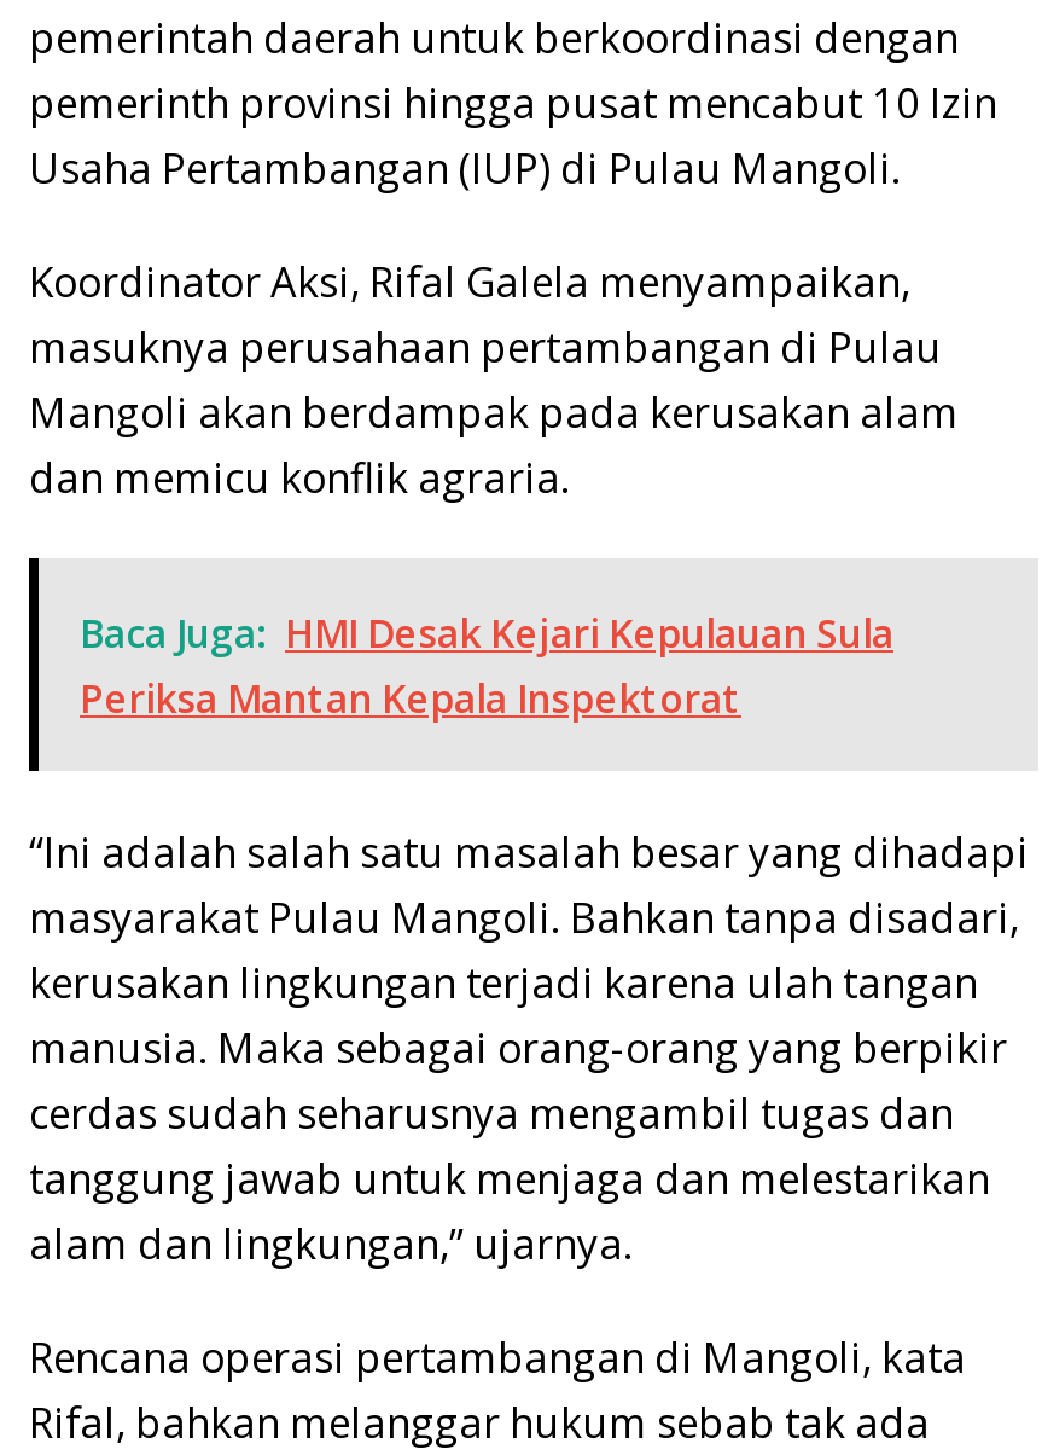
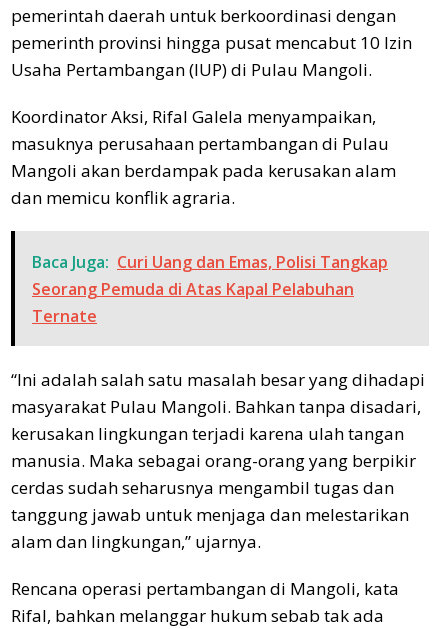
[80,606,893,724] Baca Juga: HMI Desak Kejari Kepulauan Sula | Periksa Mantan Kepala Inspektorat -> [32,251,388,327] Baca Juga: Curi Uang dan Emas, Polisi Tangkap | Seorang Pemuda di Atas Kapal Pelabuhan | Ternate

